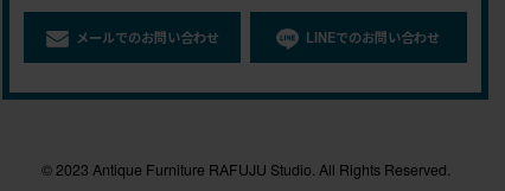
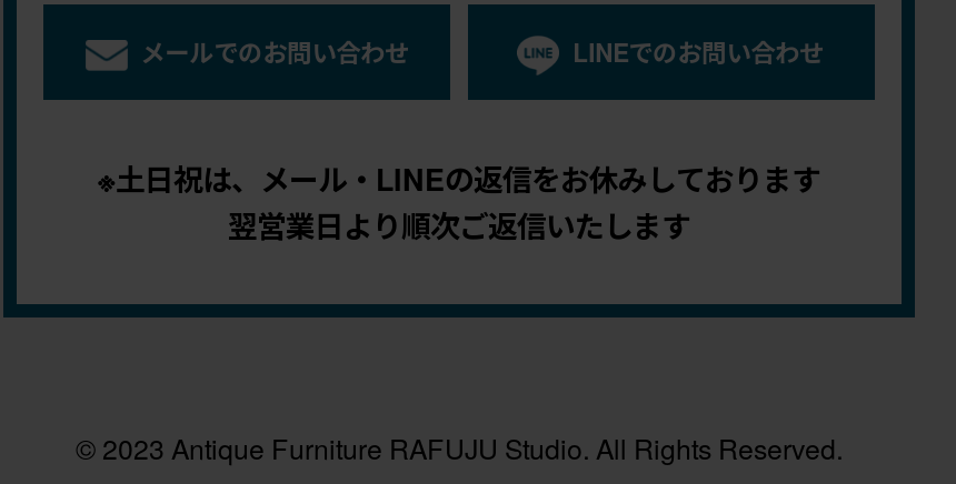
none -> [98,158,820,247] ※土日祝は、メール・LINEの返信をお休みしております | 翌営業日より順次ご返信いたします

